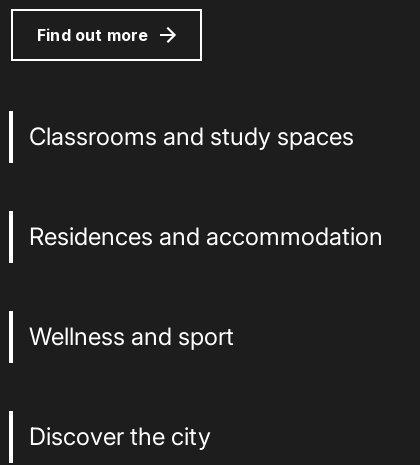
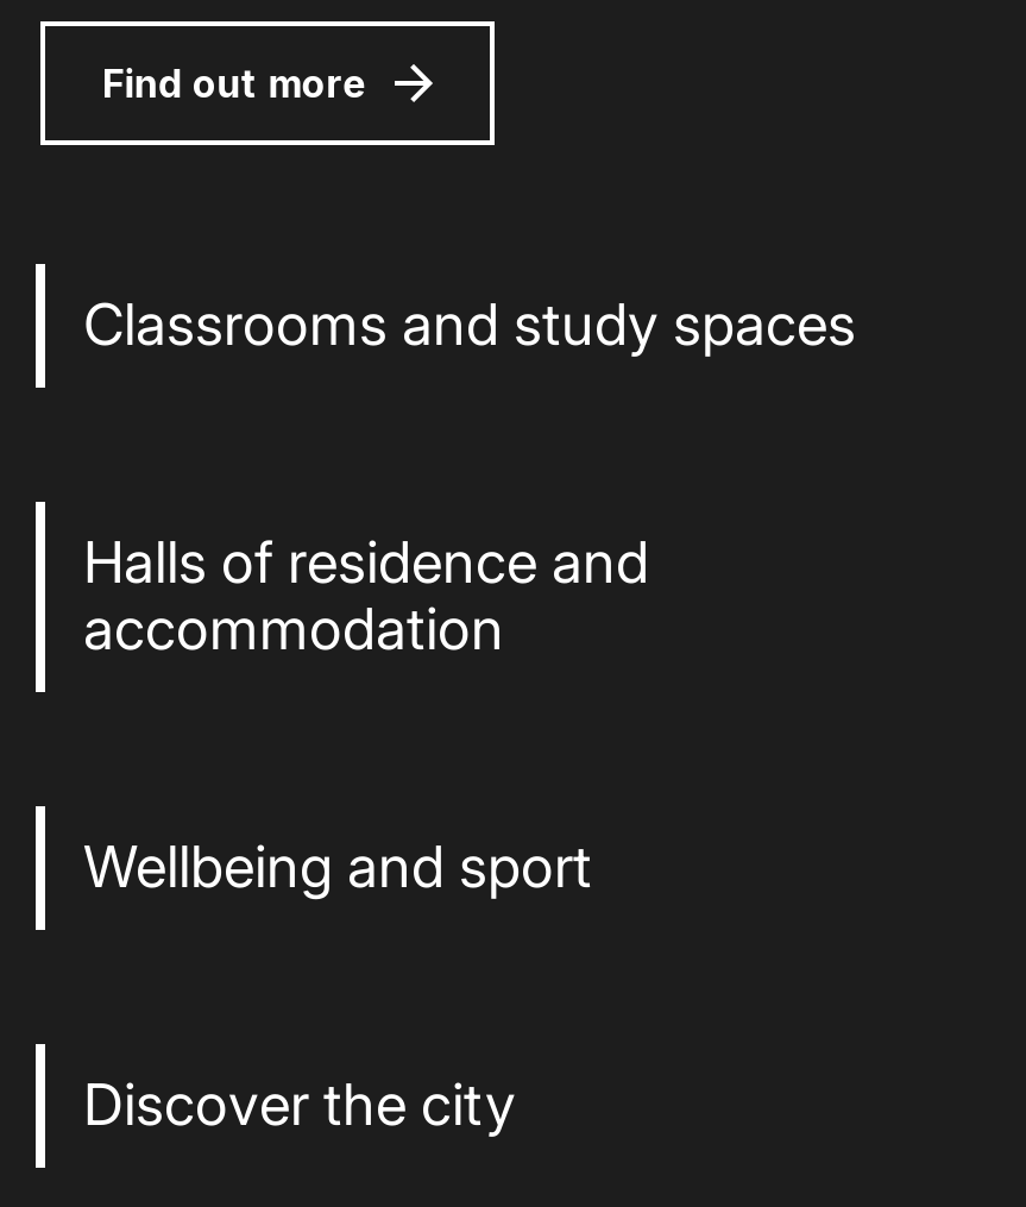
[29,222,383,251] Residences and accommodation -> [83,528,649,664] Halls of residence and | accommodation
[29,322,234,351] Wellness and sport -> [83,833,592,902] Wellbeing and sport

